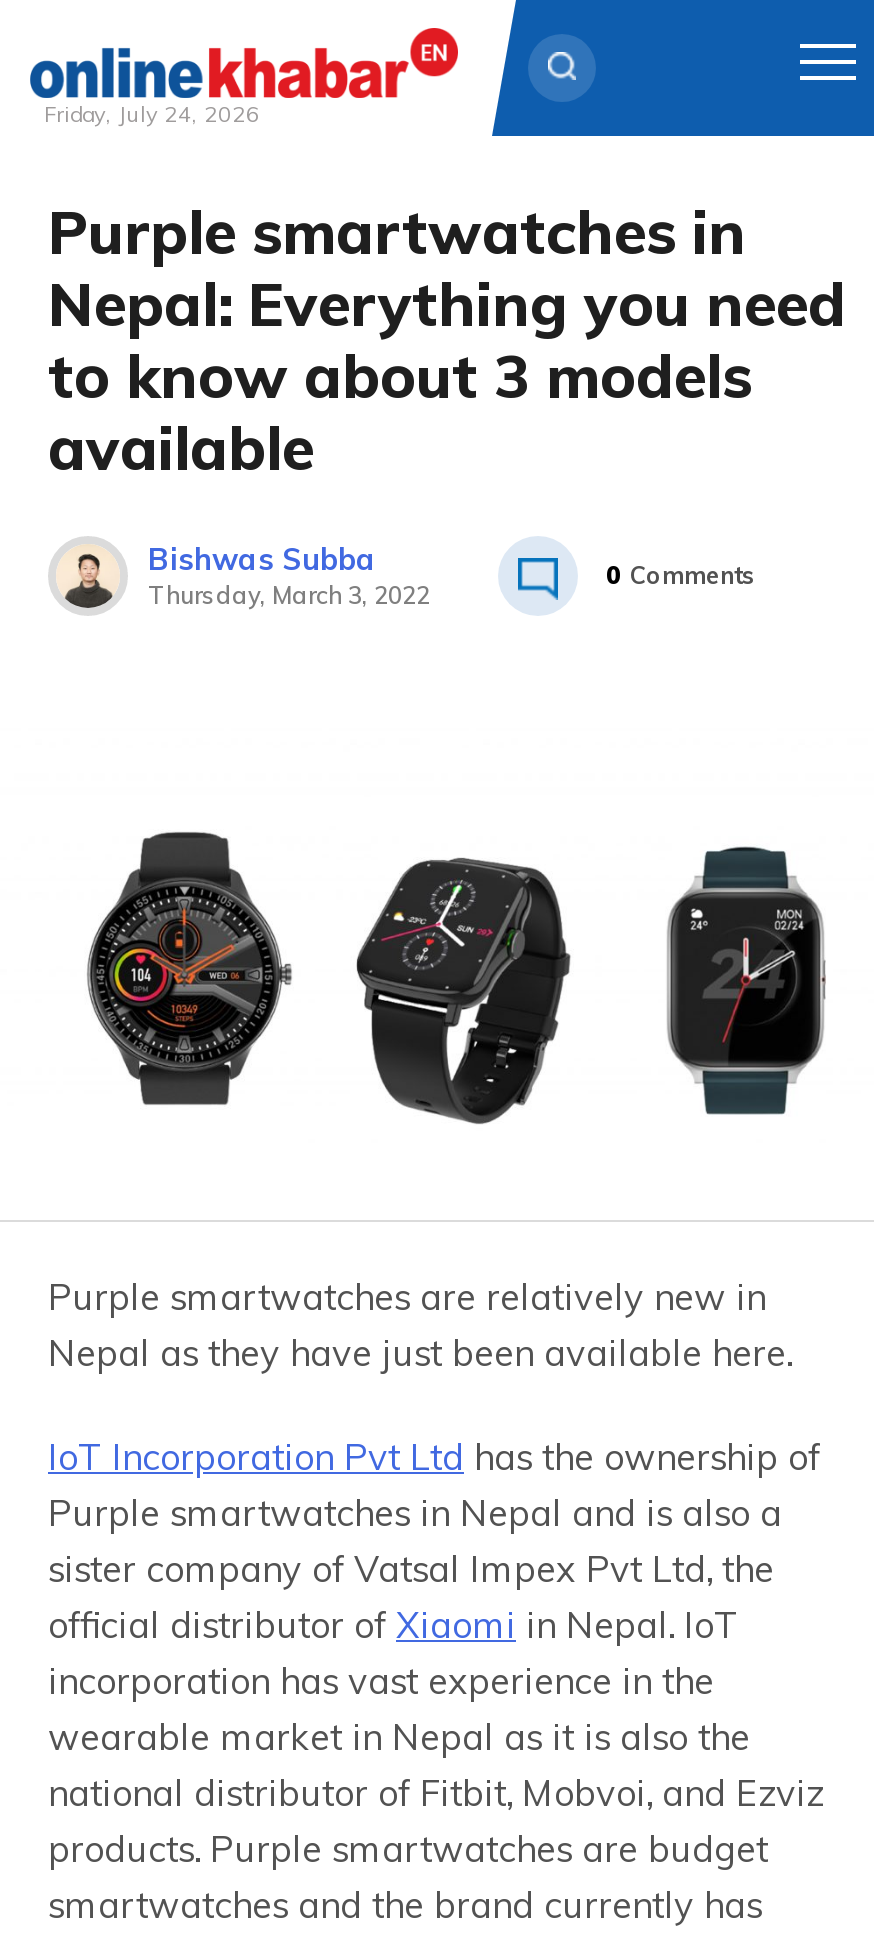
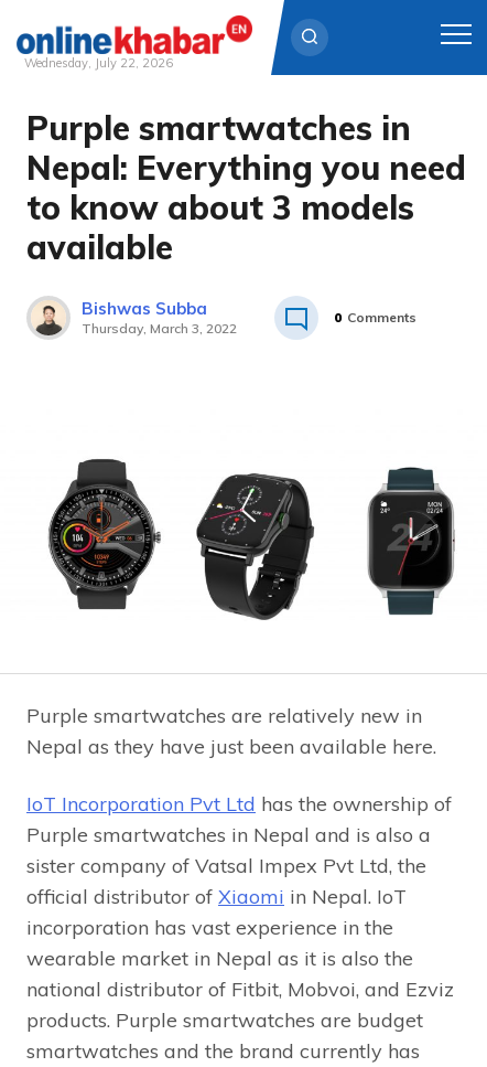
[44,100,260,128] Friday, July 24, 2026 -> [24,55,173,71] Wednesday, July 22, 2026

